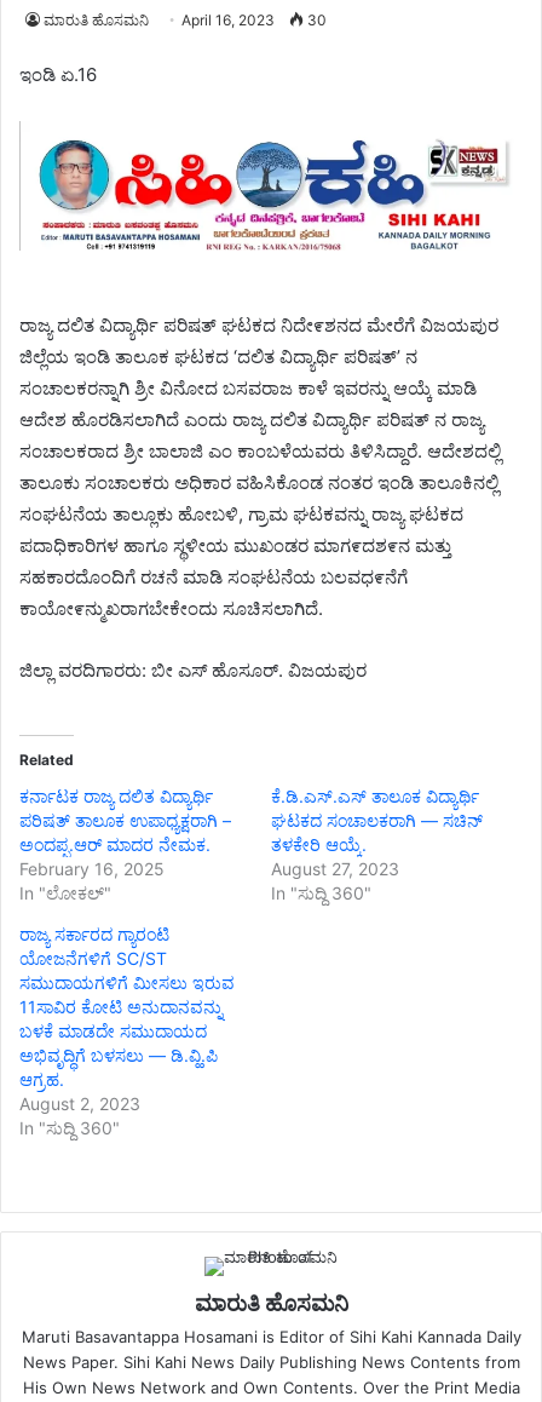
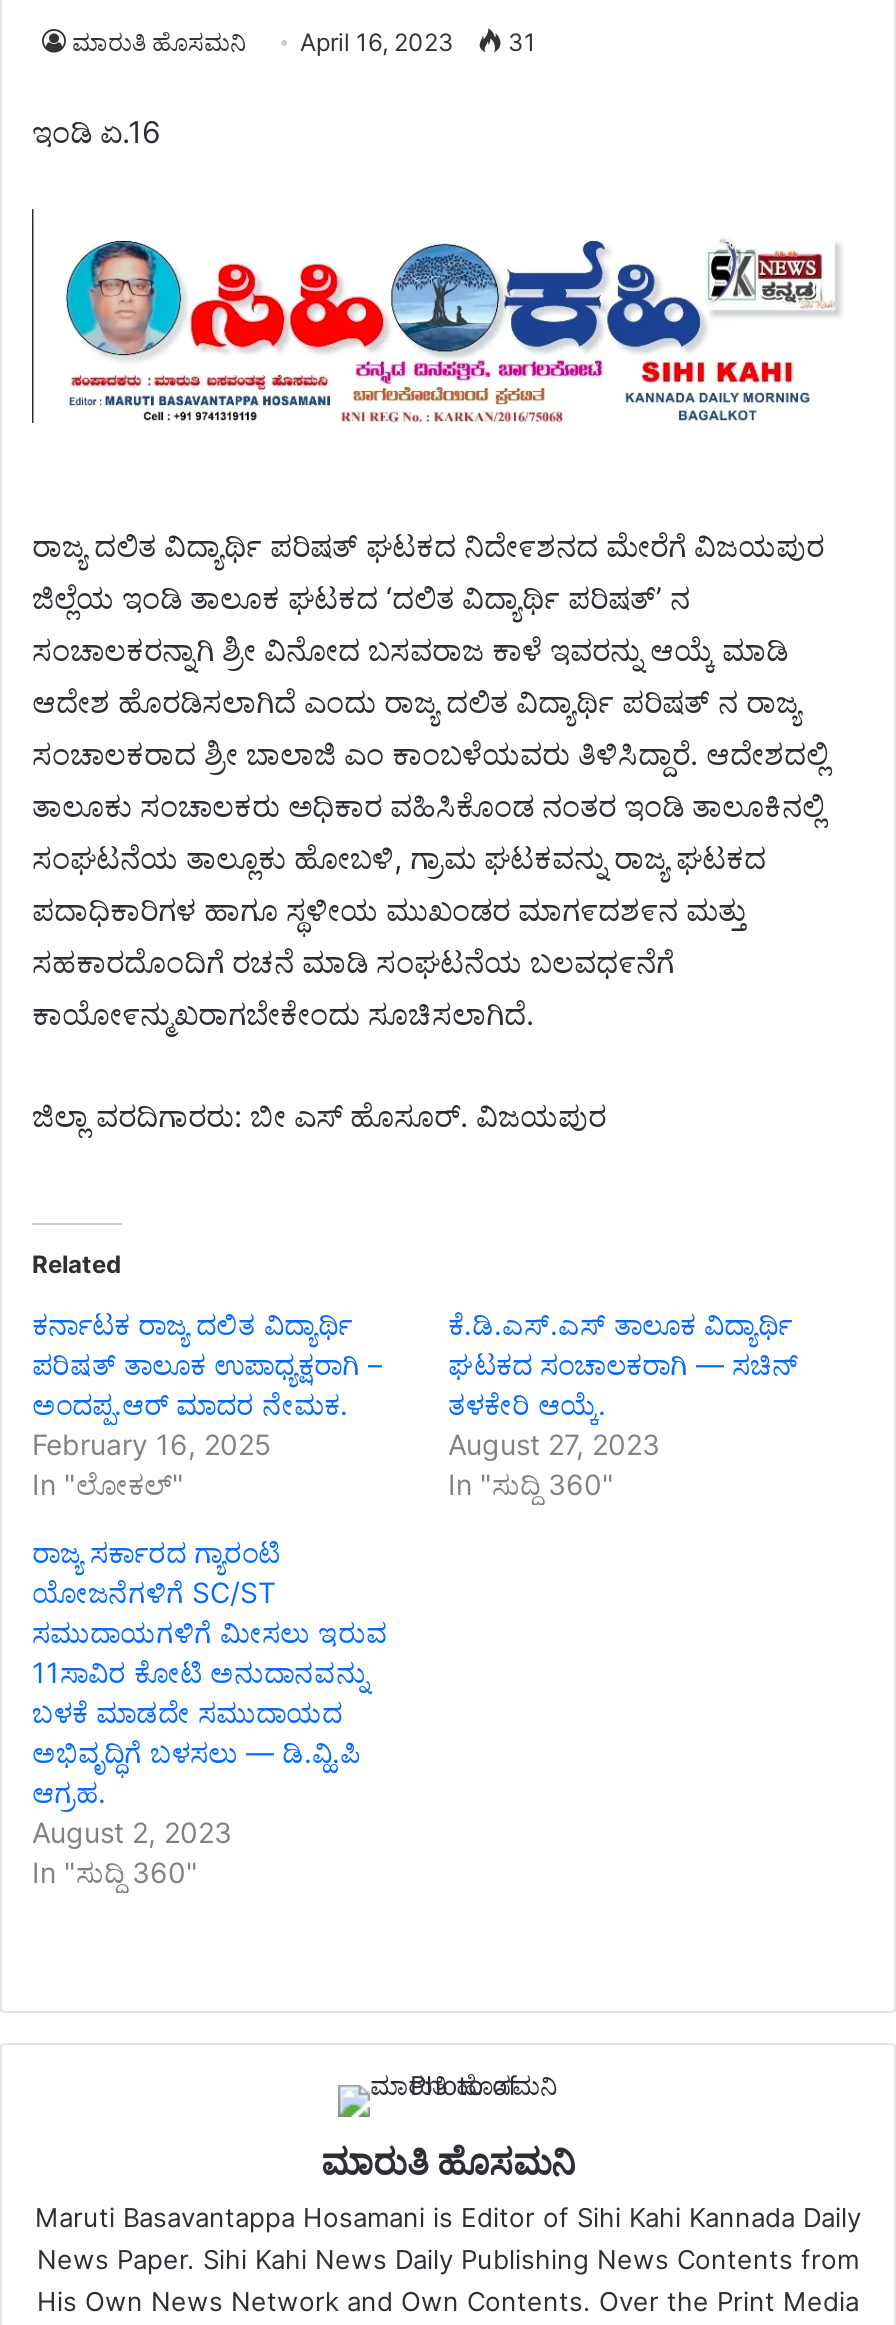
[304,10,327,29] 30 -> [502,26,536,56] 31

